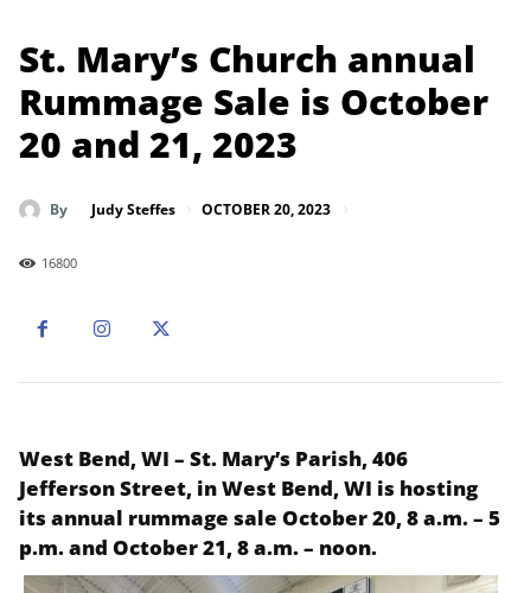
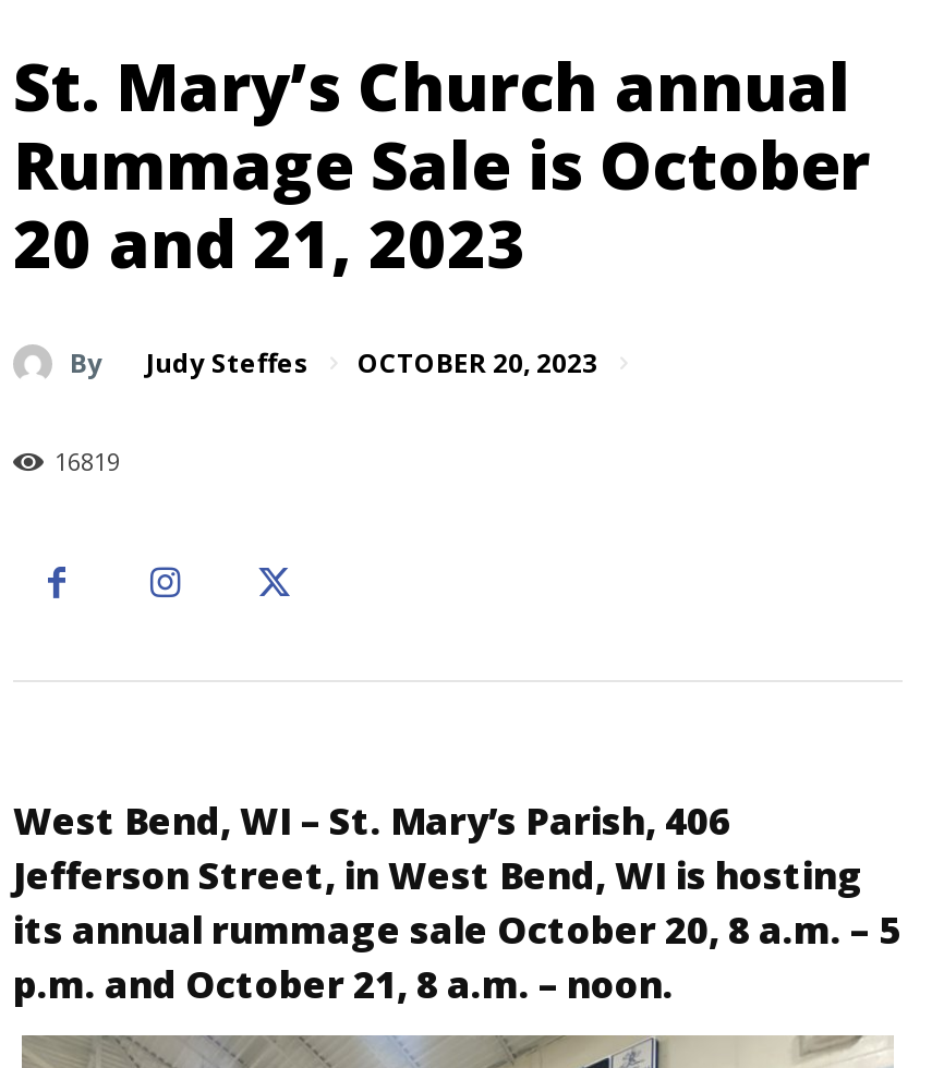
[41,254,77,272] 16800 -> [55,445,120,478] 16819

